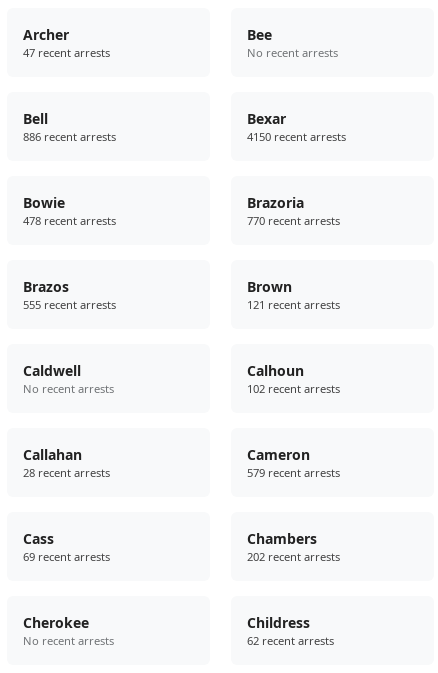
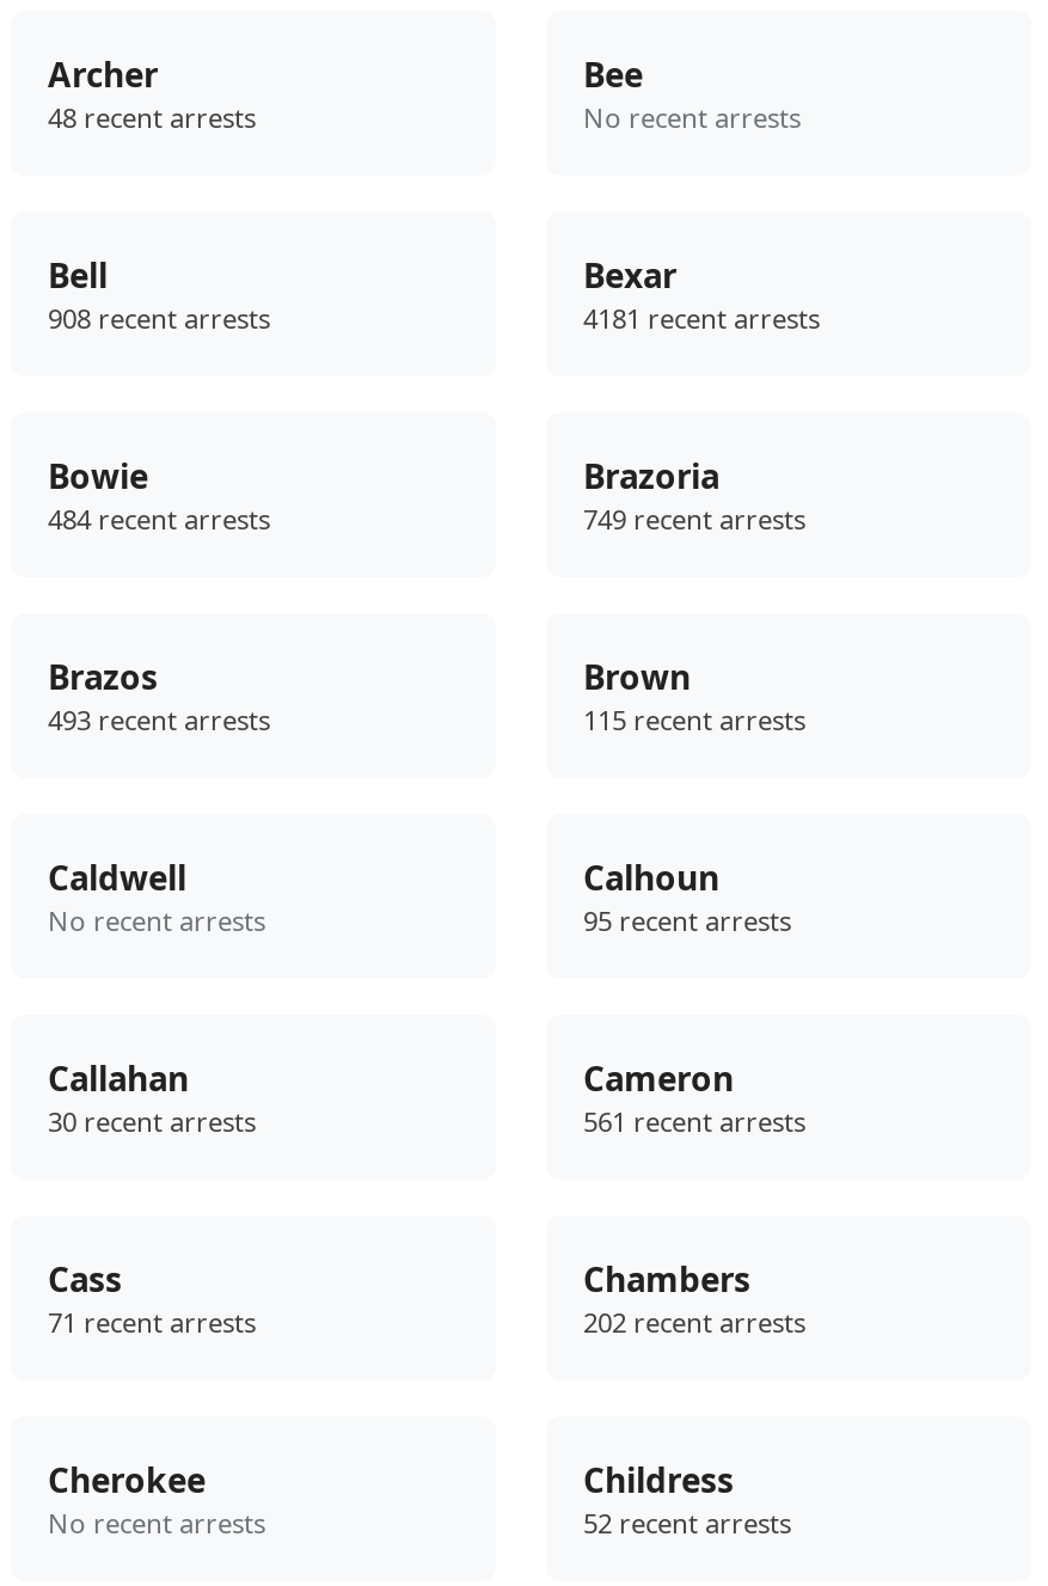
[22,45,109,60] 47 recent arrests -> [48,99,256,135] 48 recent arrests
[22,129,115,144] 886 recent arrests -> [48,300,270,336] 908 recent arrests
[246,129,345,144] 4150 recent arrests -> [583,300,820,336] 4181 recent arrests
[22,213,115,228] 478 recent arrests -> [48,501,270,536] 484 recent arrests
[246,213,339,228] 770 recent arrests -> [583,501,805,536] 749 recent arrests
[22,297,115,312] 555 recent arrests -> [48,701,270,737] 493 recent arrests
[246,297,339,312] 121 recent arrests -> [583,701,805,737] 115 recent arrests
[246,381,339,396] 102 recent arrests -> [583,902,791,938] 95 recent arrests
[22,465,109,480] 28 recent arrests -> [48,1103,256,1139] 30 recent arrests
[246,465,339,480] 579 recent arrests -> [583,1103,805,1139] 561 recent arrests
[22,549,109,564] 69 recent arrests -> [48,1304,256,1340] 71 recent arrests
[246,633,333,648] 62 recent arrests -> [583,1504,791,1540] 52 recent arrests

